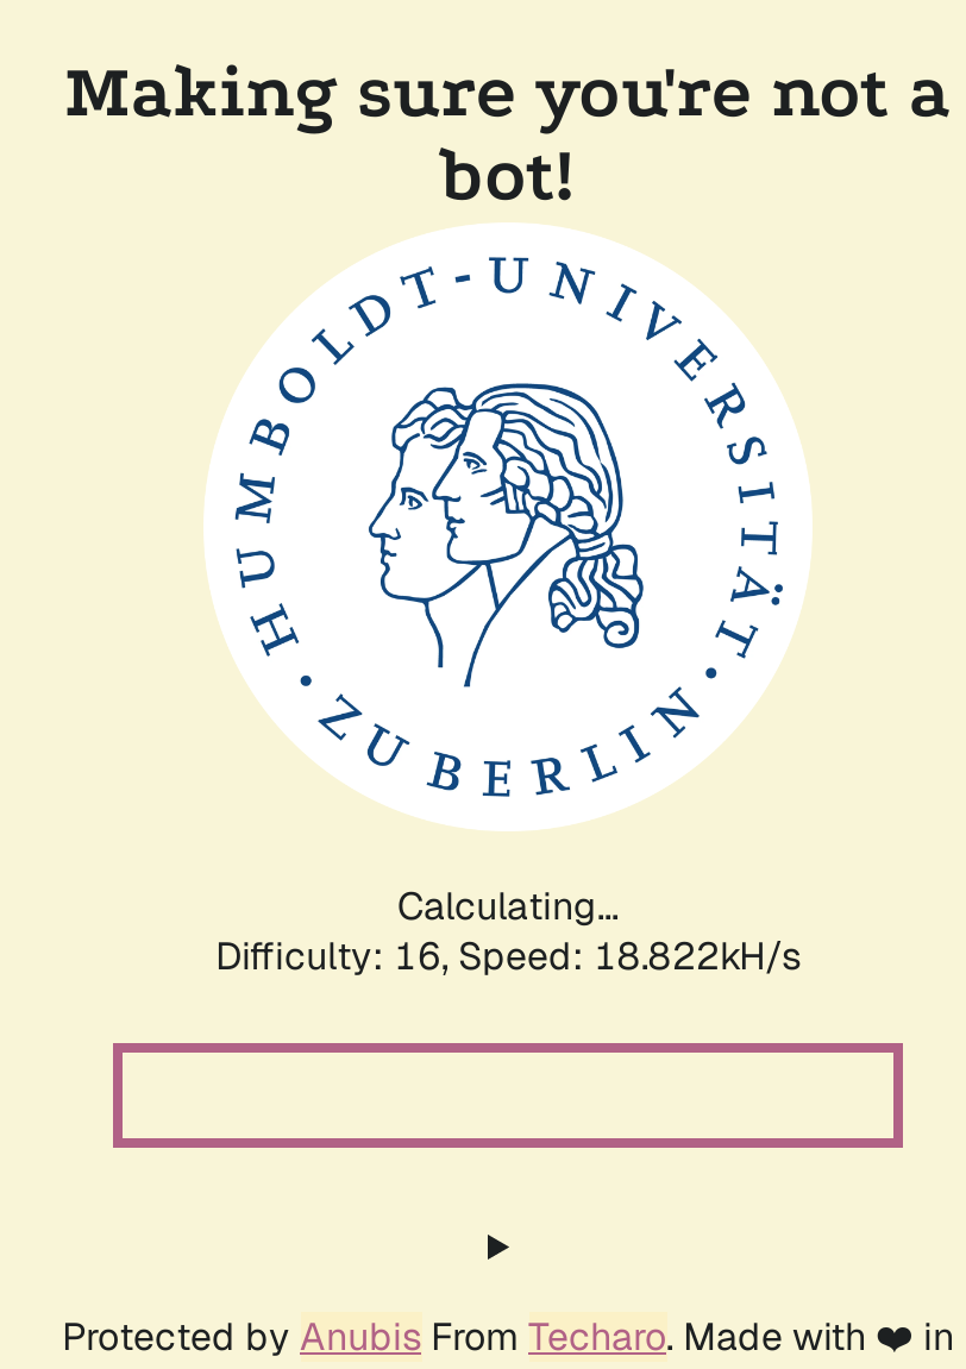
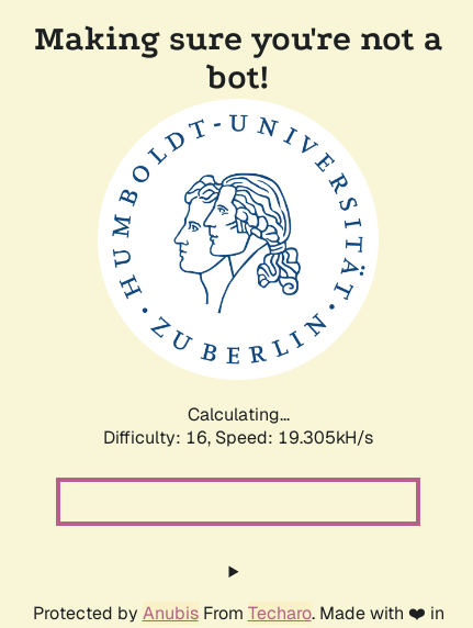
[215,931,801,981] Difficulty: 16, Speed: 18.822kH/s -> [103,426,373,449] Difficulty: 16, Speed: 19.305kH/s

